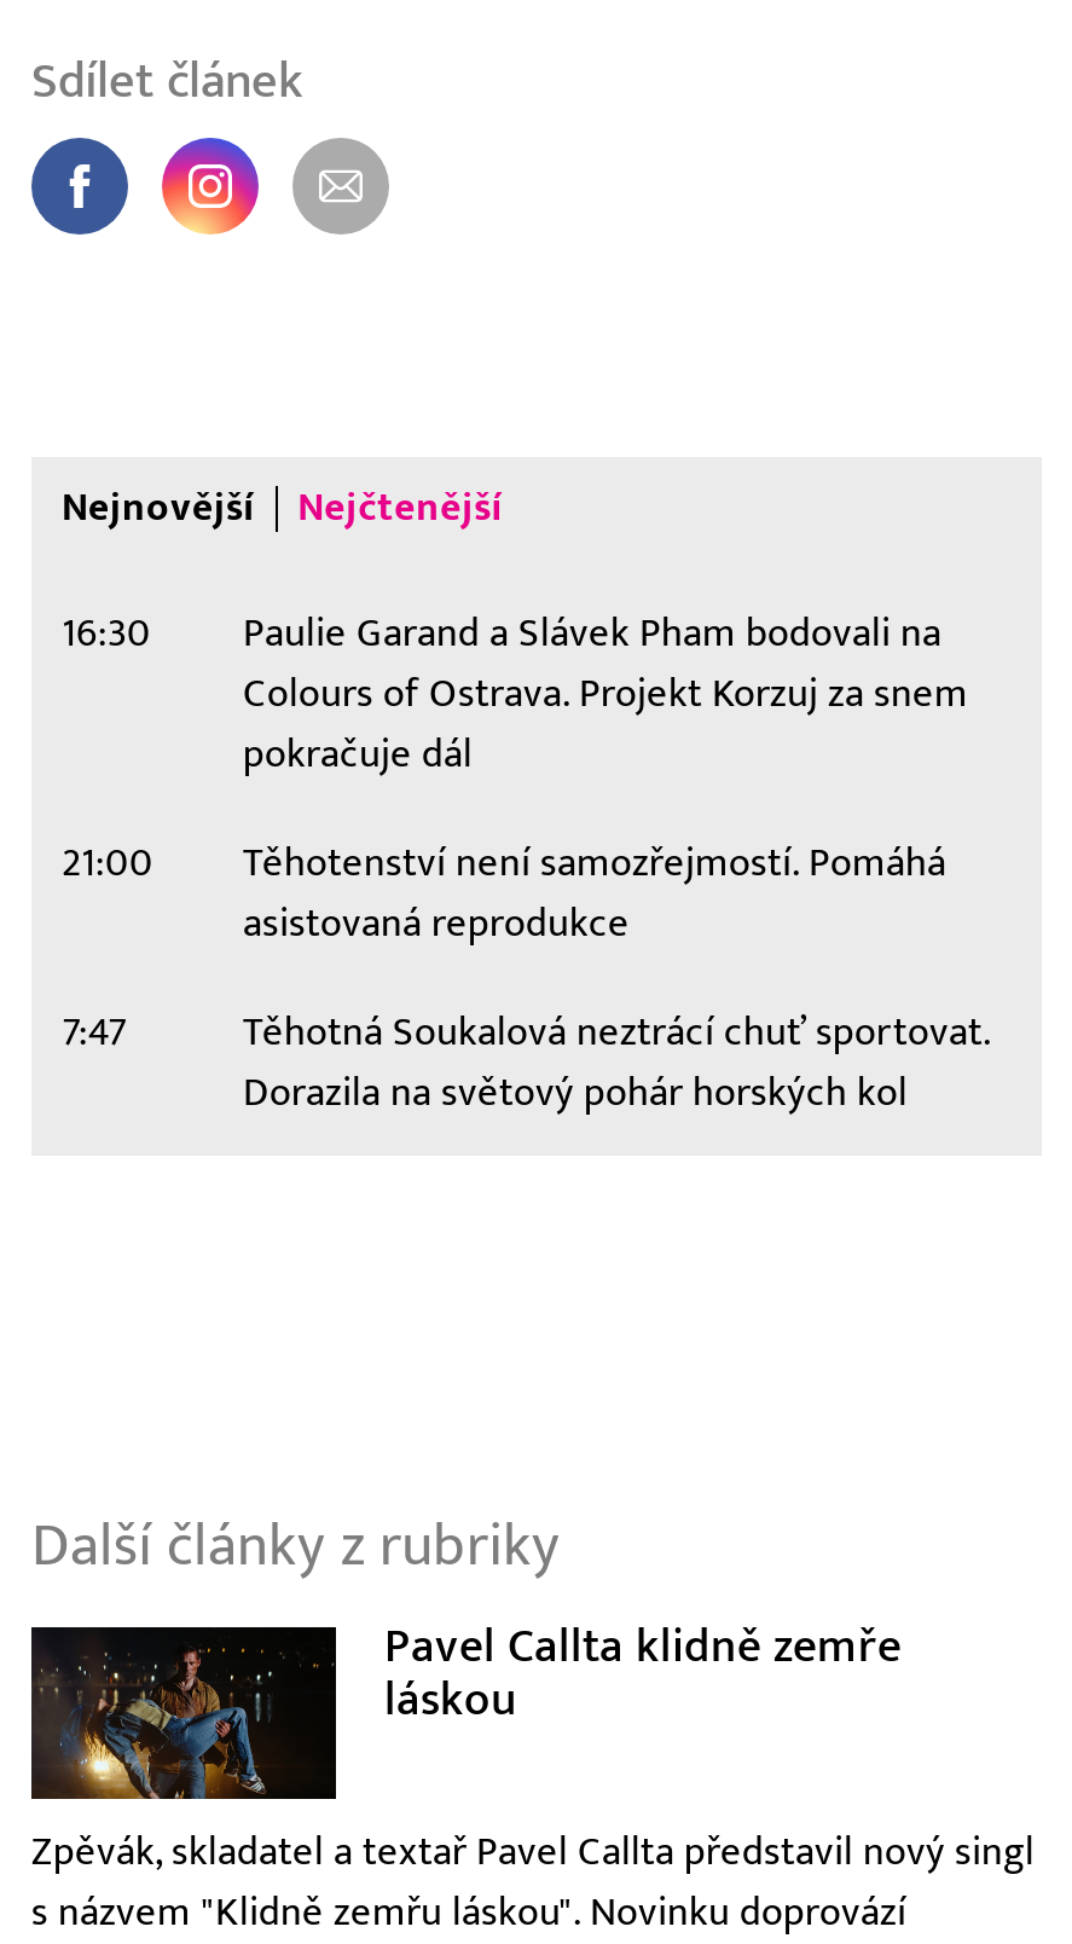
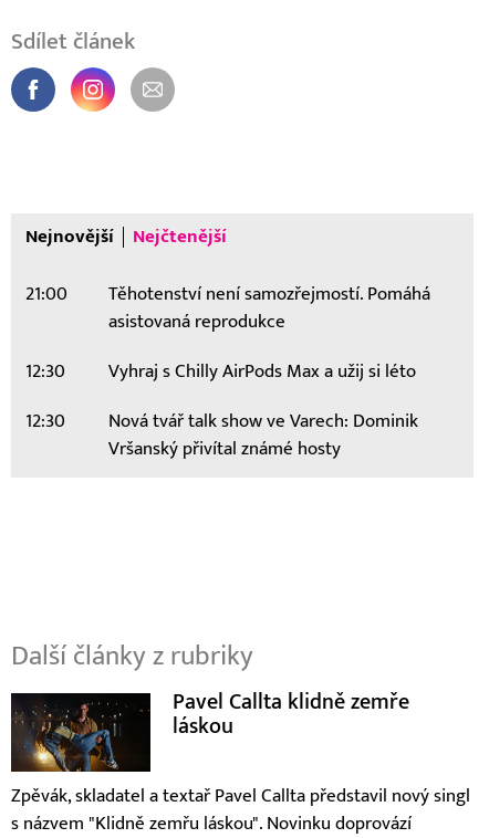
[62,611,968,780] 16:30 | Paulie Garand a Slávek Pham bodovali na | Colours of Ostrava. Projekt Korzuj za snem | pokračuje dál -> none
moved [62,840,946,949] -> [25,284,430,333]: 21:00 | Těhotenství není samozřejmostí. Pomáhá | asistovaná reprodukce
[62,1009,990,1118] 7:47 | Těhotná Soukalová neztrácí chuť sportovat. | Dorazila na světový pohár horských kol -> [25,361,418,460] 12:30 | Vyhraj s Chilly AirPods Max a užij si léto | 12:30 | Nová tvář talk show ve Varech: Dominik | Vršanský přivítal známé hosty

